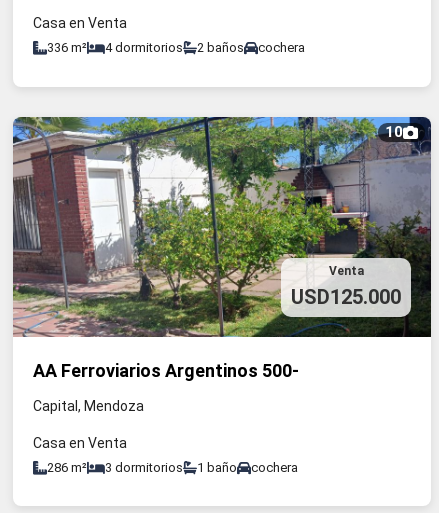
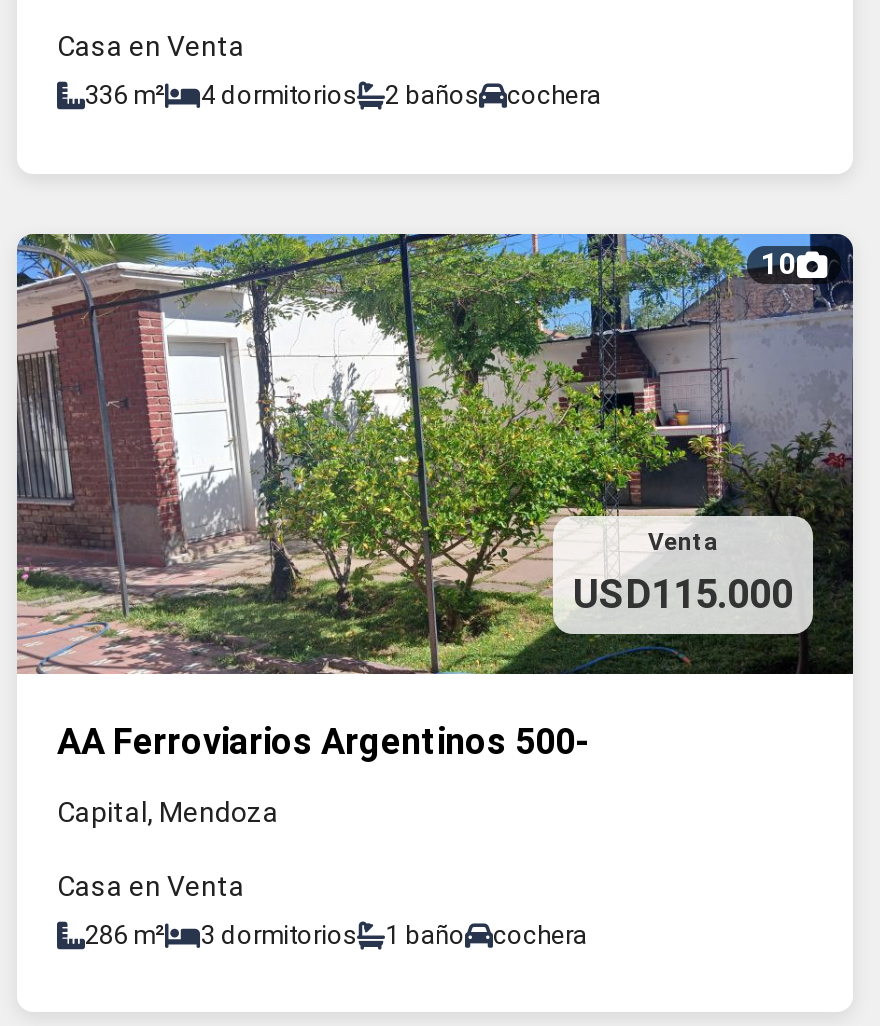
[291,285,401,309] USD125.000 -> [573,570,793,618] USD115.000

